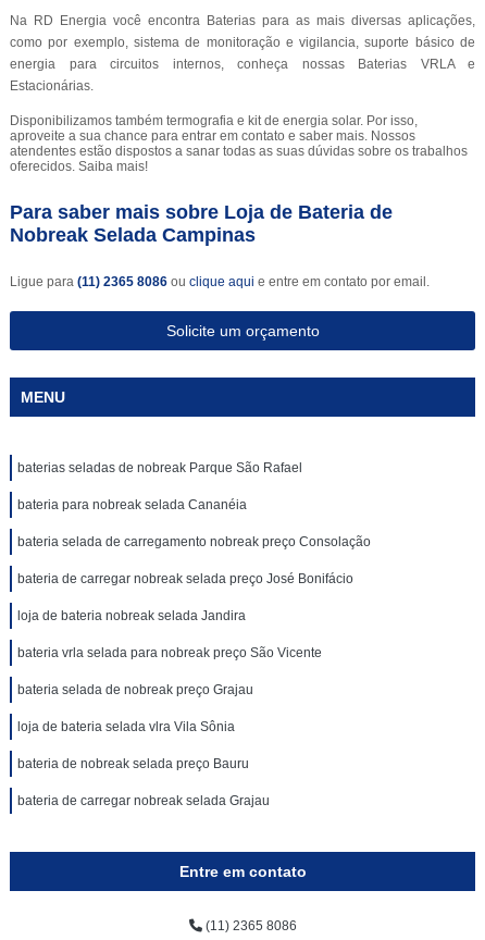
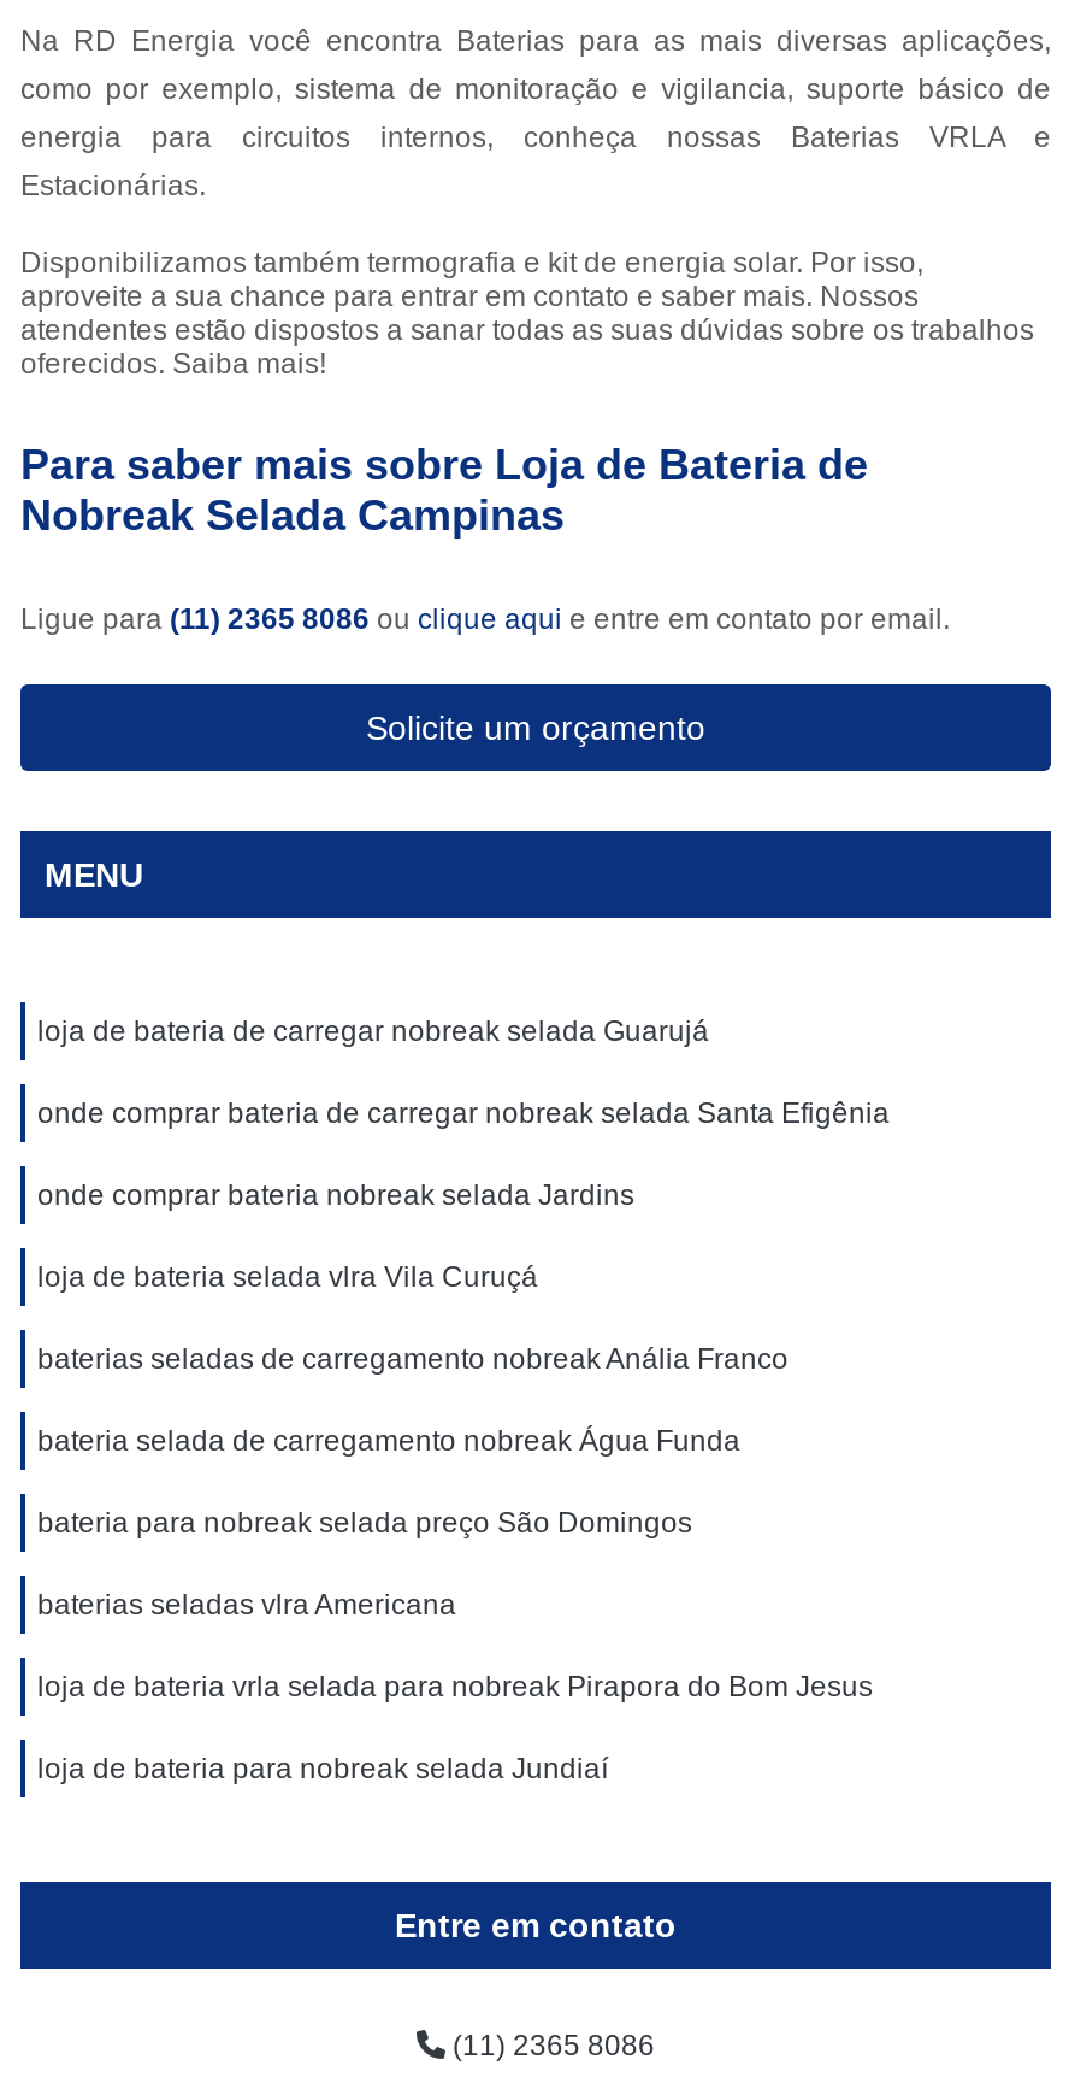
[17,460,302,475] baterias seladas de nobreak Parque São Rafael -> [37,1014,709,1048] loja de bateria de carregar nobreak selada Guarujá
[17,497,247,512] bateria para nobreak selada Cananéia -> [37,1096,890,1130] onde comprar bateria de carregar nobreak selada Santa Efigênia
[17,534,371,549] bateria selada de carregamento nobreak preço Consolação -> [37,1178,634,1212] onde comprar bateria nobreak selada Jardins
[17,571,353,586] bateria de carregar nobreak selada preço José Bonifácio -> [37,1260,538,1294] loja de bateria selada vlra Vila Curuçá
[17,608,246,623] loja de bateria nobreak selada Jandira -> [37,1342,789,1376] baterias seladas de carregamento nobreak Anália Franco
[17,645,322,660] bateria vrla selada para nobreak preço São Vicente -> [37,1424,740,1458] bateria selada de carregamento nobreak Água Funda
[17,682,253,697] bateria selada de nobreak preço Grajau -> [37,1506,692,1540] bateria para nobreak selada preço São Domingos
[17,719,235,734] loja de bateria selada vlra Vila Sônia -> [37,1588,456,1622] baterias seladas vlra Americana
[17,756,249,771] bateria de nobreak selada preço Bauru -> [37,1670,873,1704] loja de bateria vrla selada para nobreak Pirapora do Bom Jesus
[17,793,270,808] bateria de carregar nobreak selada Grajau -> [37,1752,608,1785] loja de bateria para nobreak selada Jundiaí

